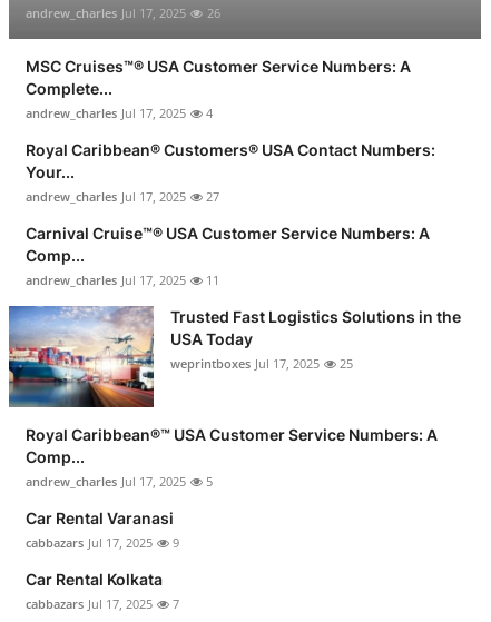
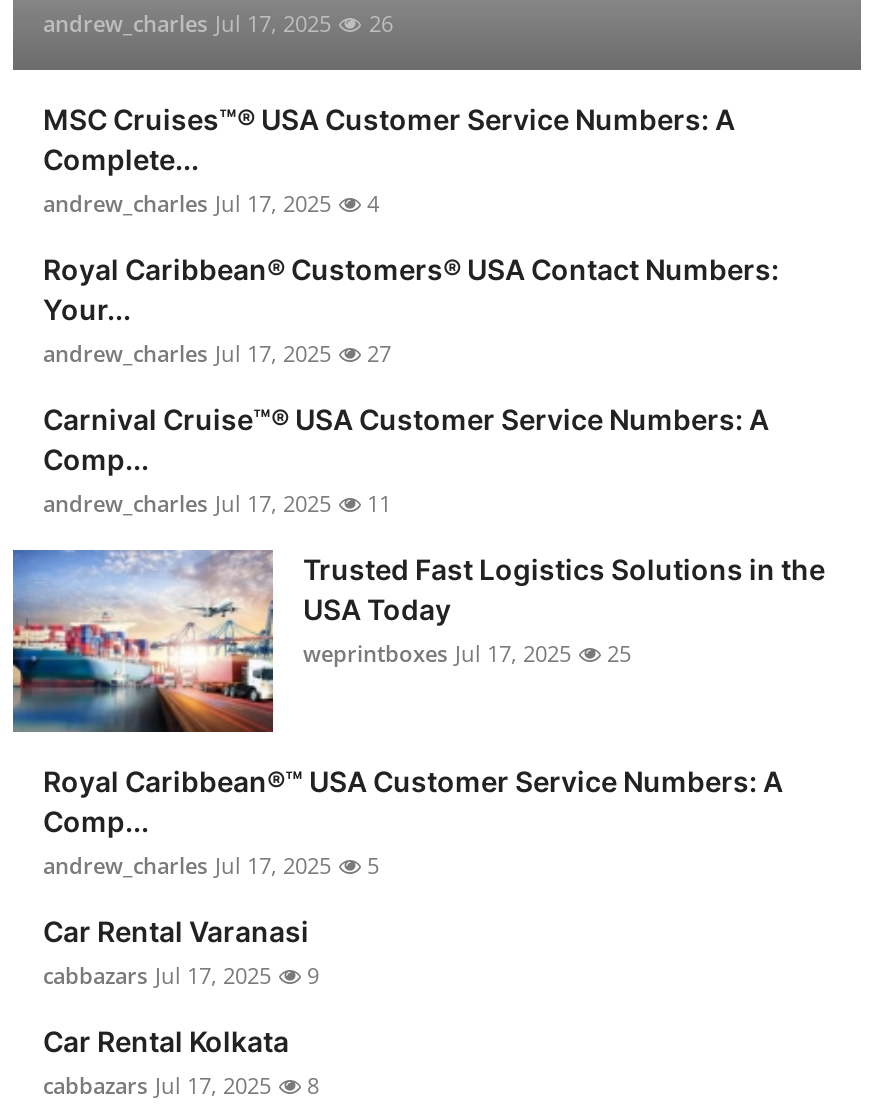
[26,596,179,612] cabbazars Jul 17, 2025 7 -> [43,1071,319,1101] cabbazars Jul 17, 2025 8

